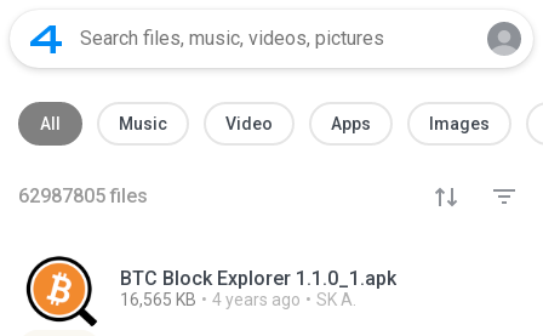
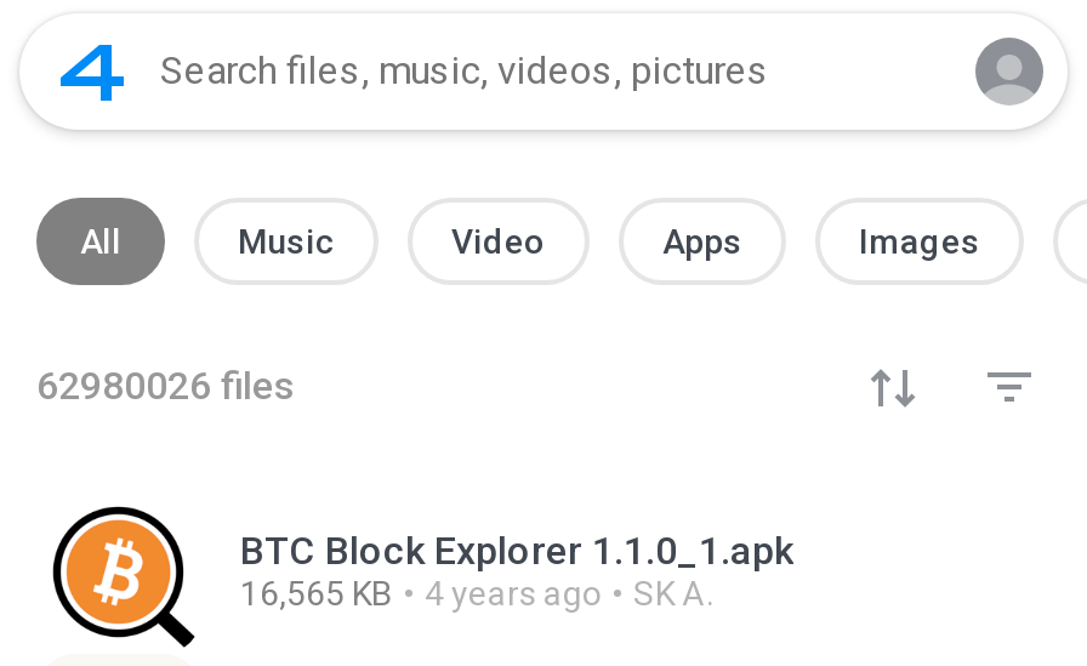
[18,184,148,207] 62987805 files -> [36,363,296,409] 62980026 files

